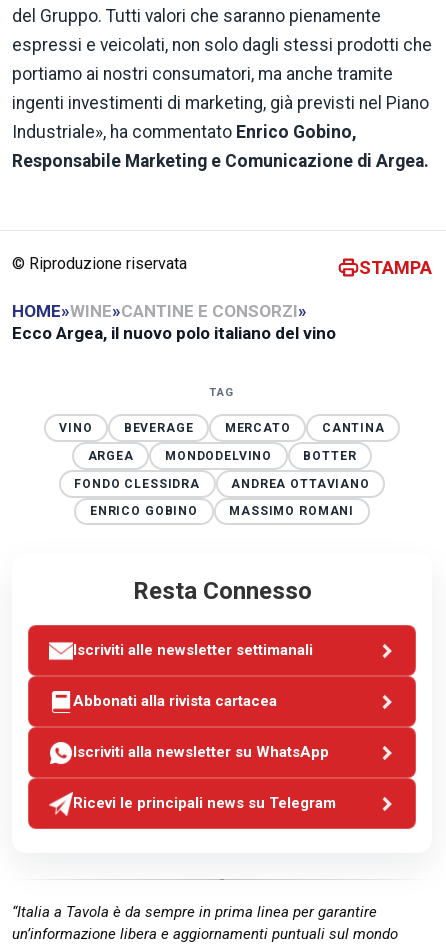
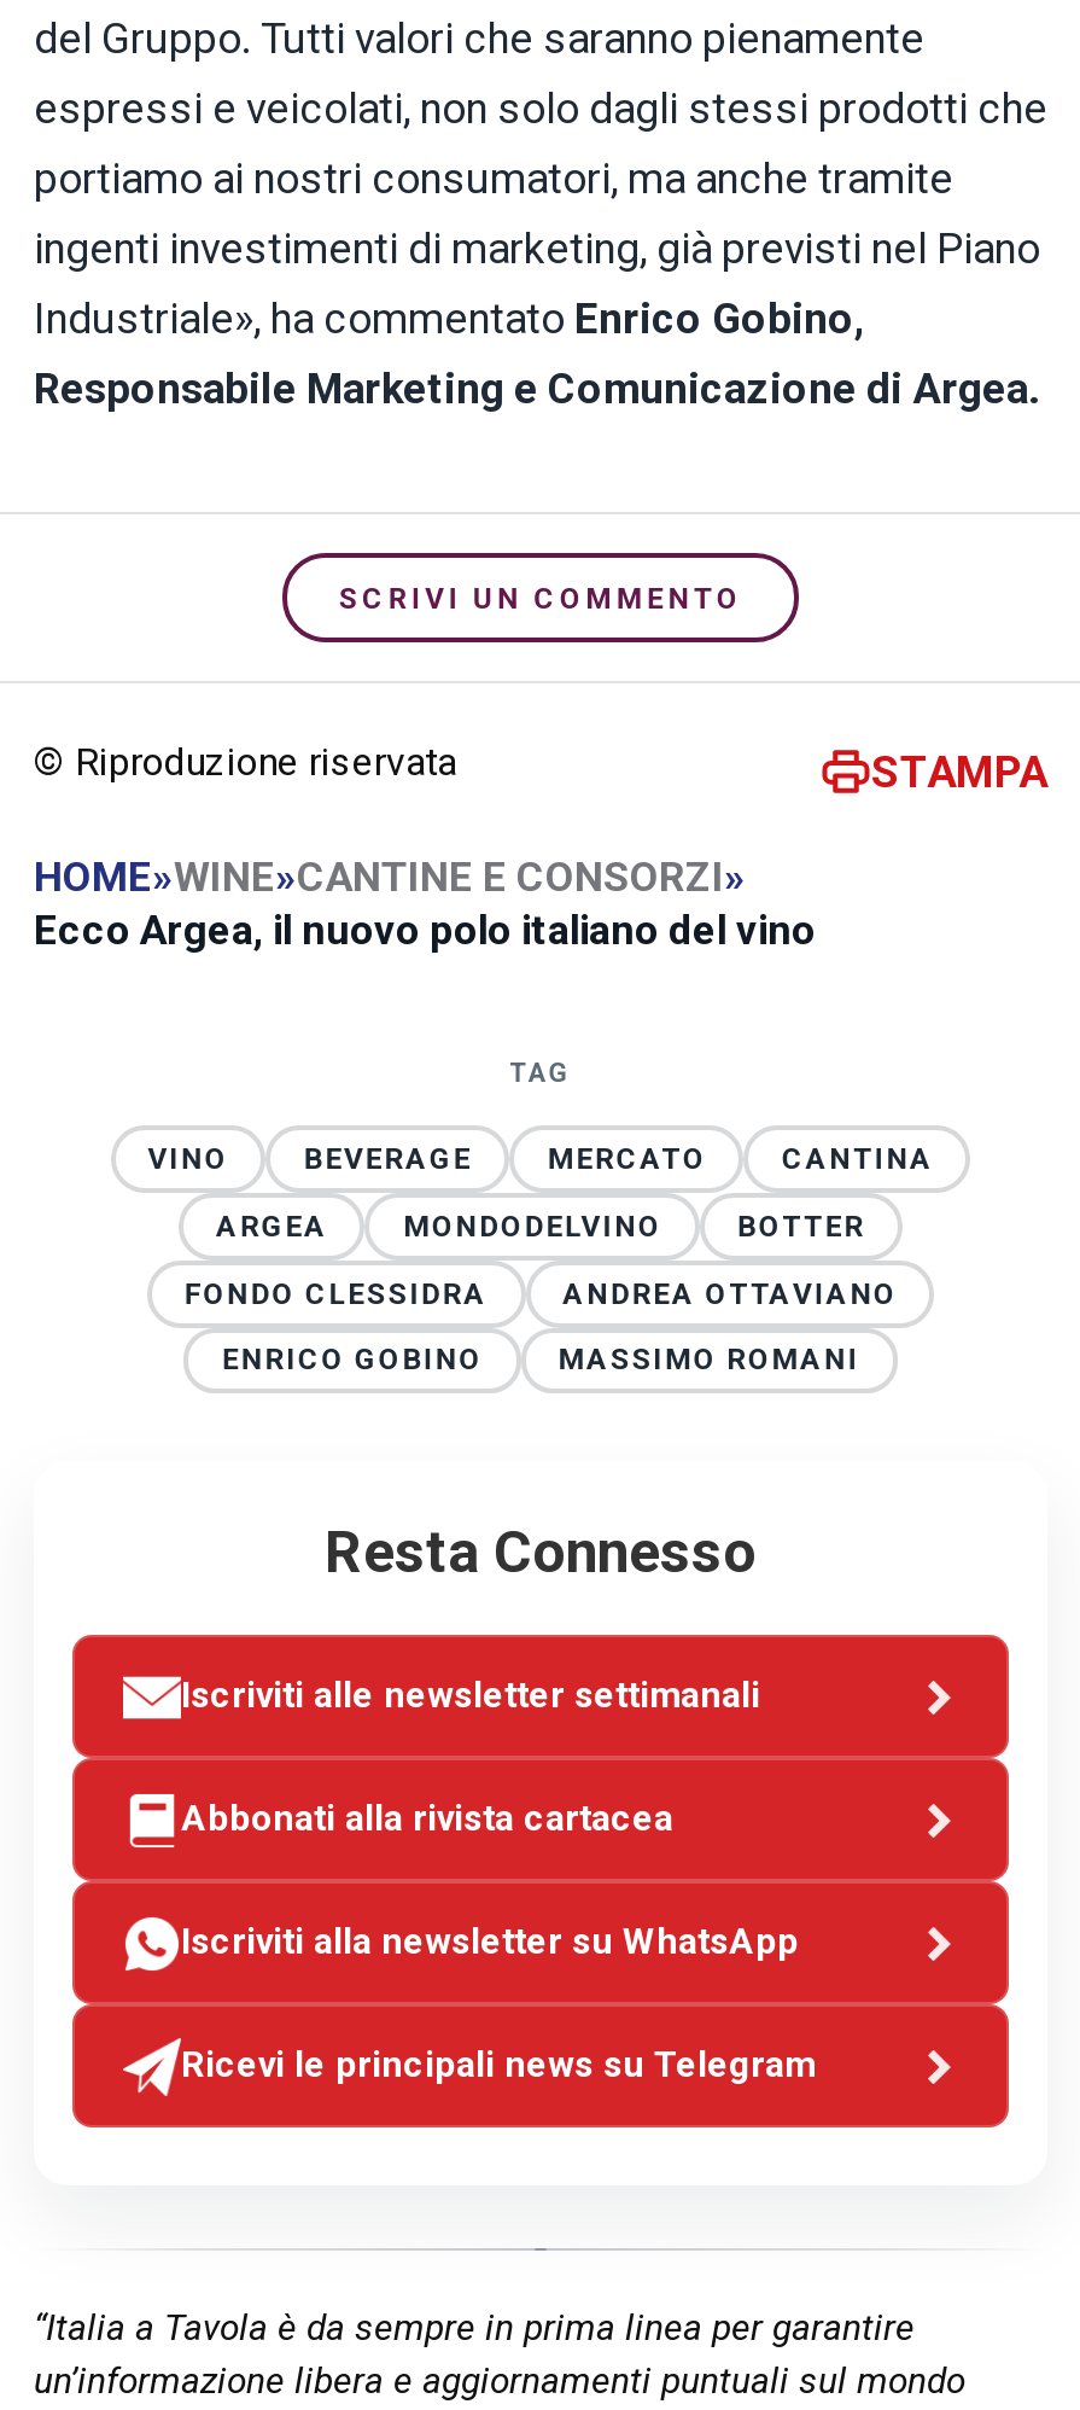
none -> [339,581,742,615] SCRIVI UN COMMENTO

